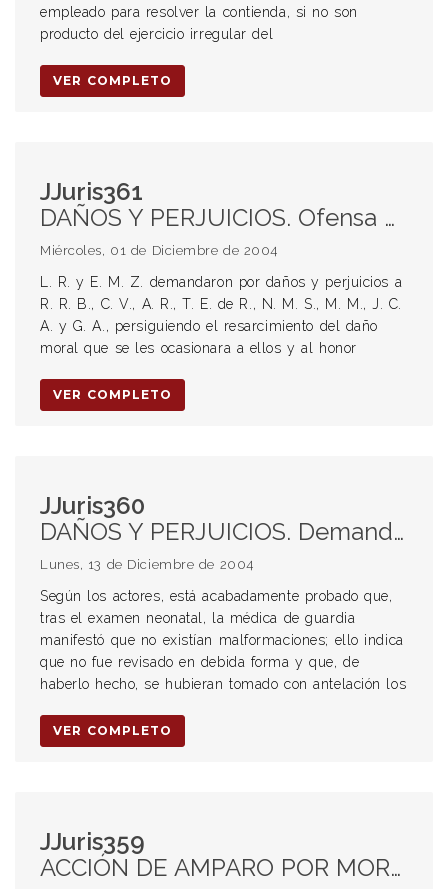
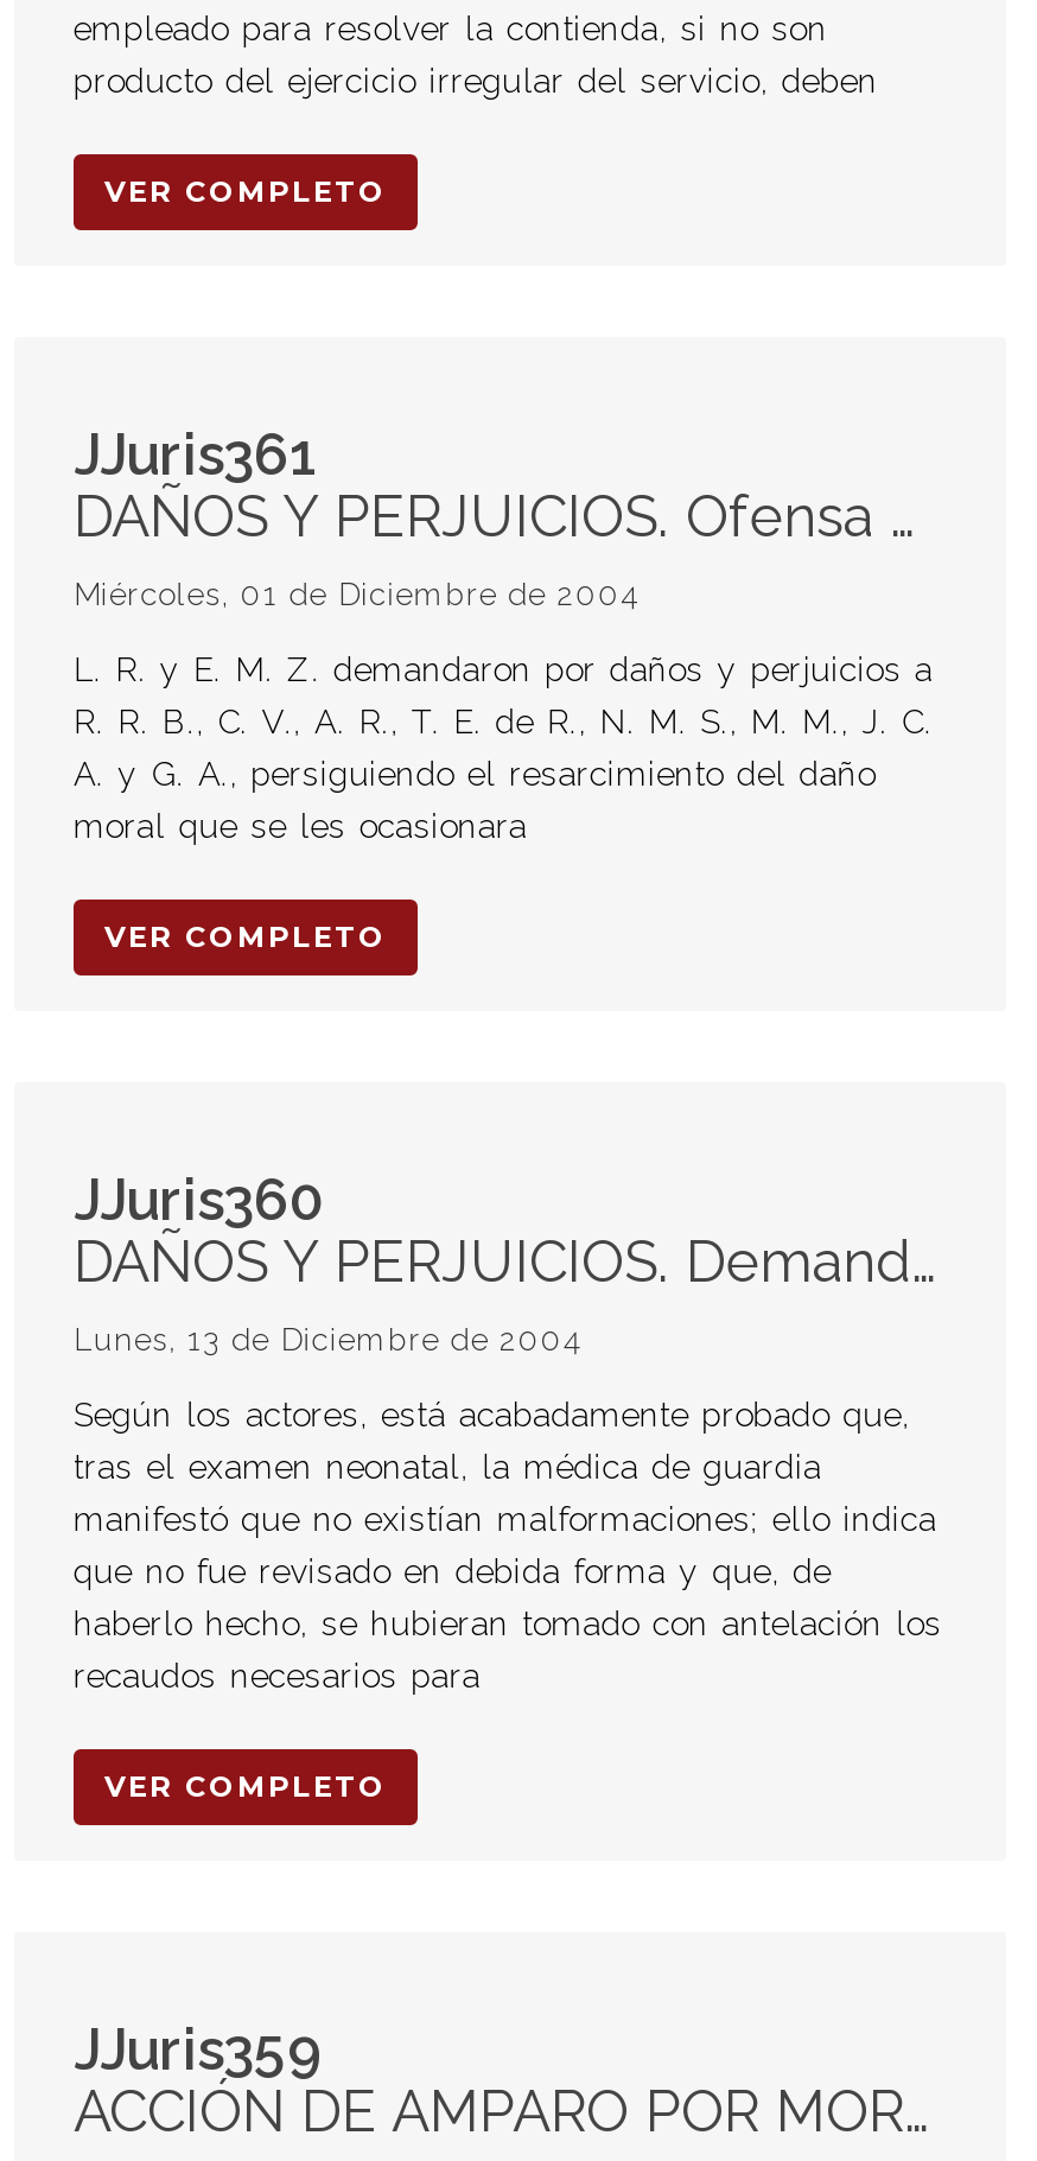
[40,26,273,42] producto del ejercicio irregular del -> [74,62,878,100] producto del ejercicio irregular del servicio, deben
[40,340,357,356] moral que se les ocasionara a ellos y al honor -> [74,807,527,845] moral que se les ocasionara
none -> [74,1657,481,1695] recaudos necesarios para

